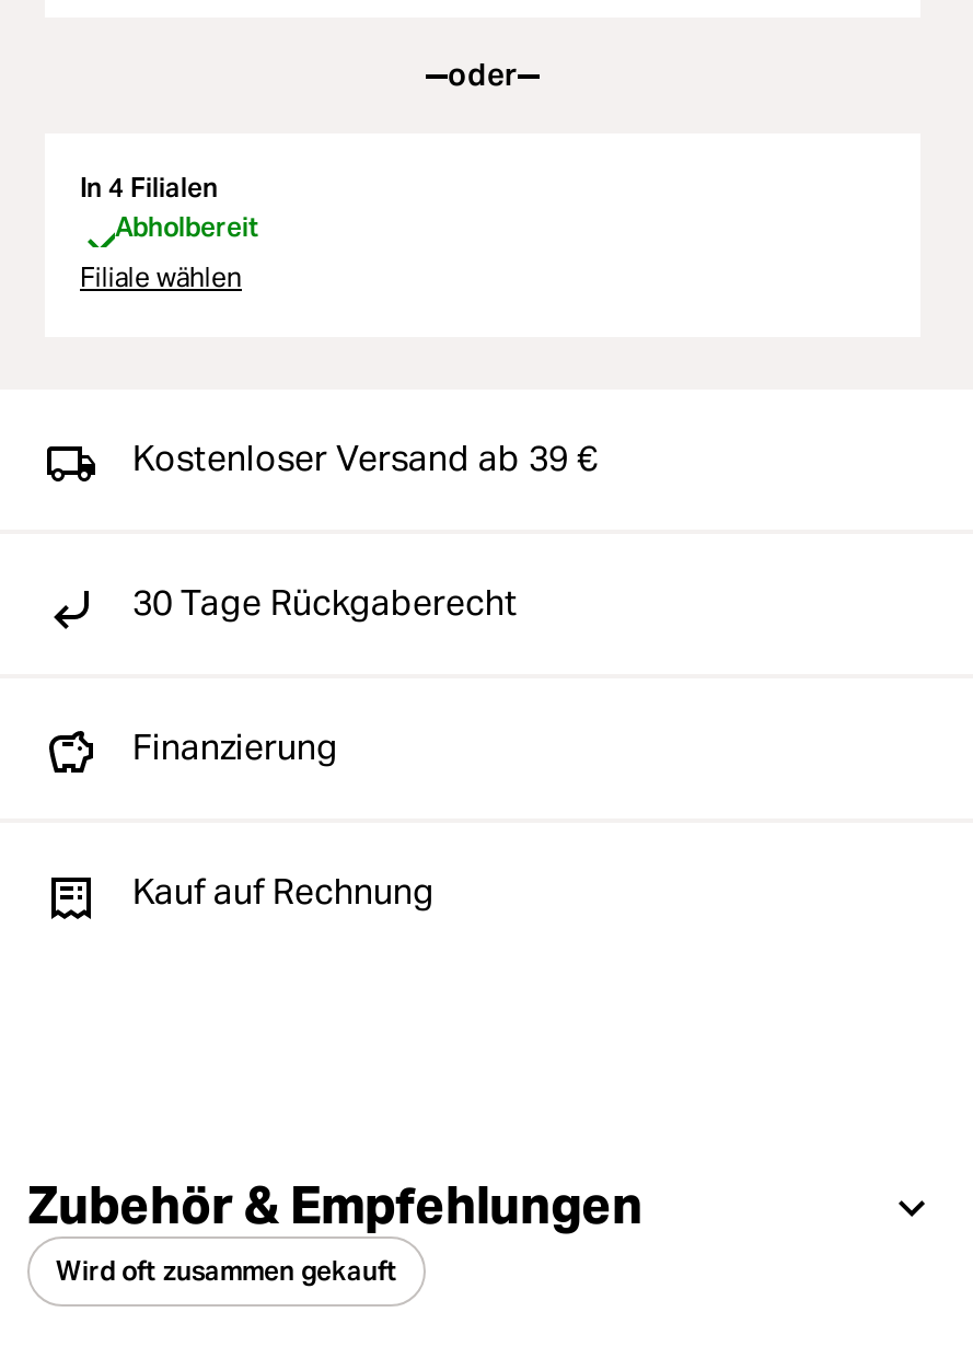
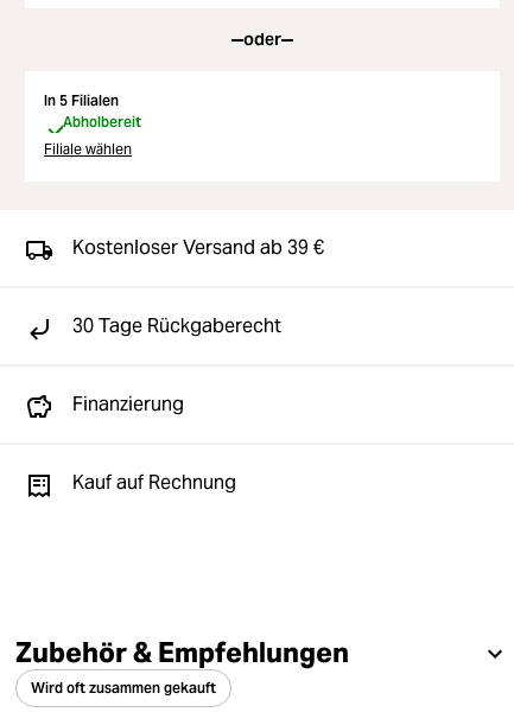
[80,171,218,204] In 4 Filialen -> [44,91,119,109] In 5 Filialen

